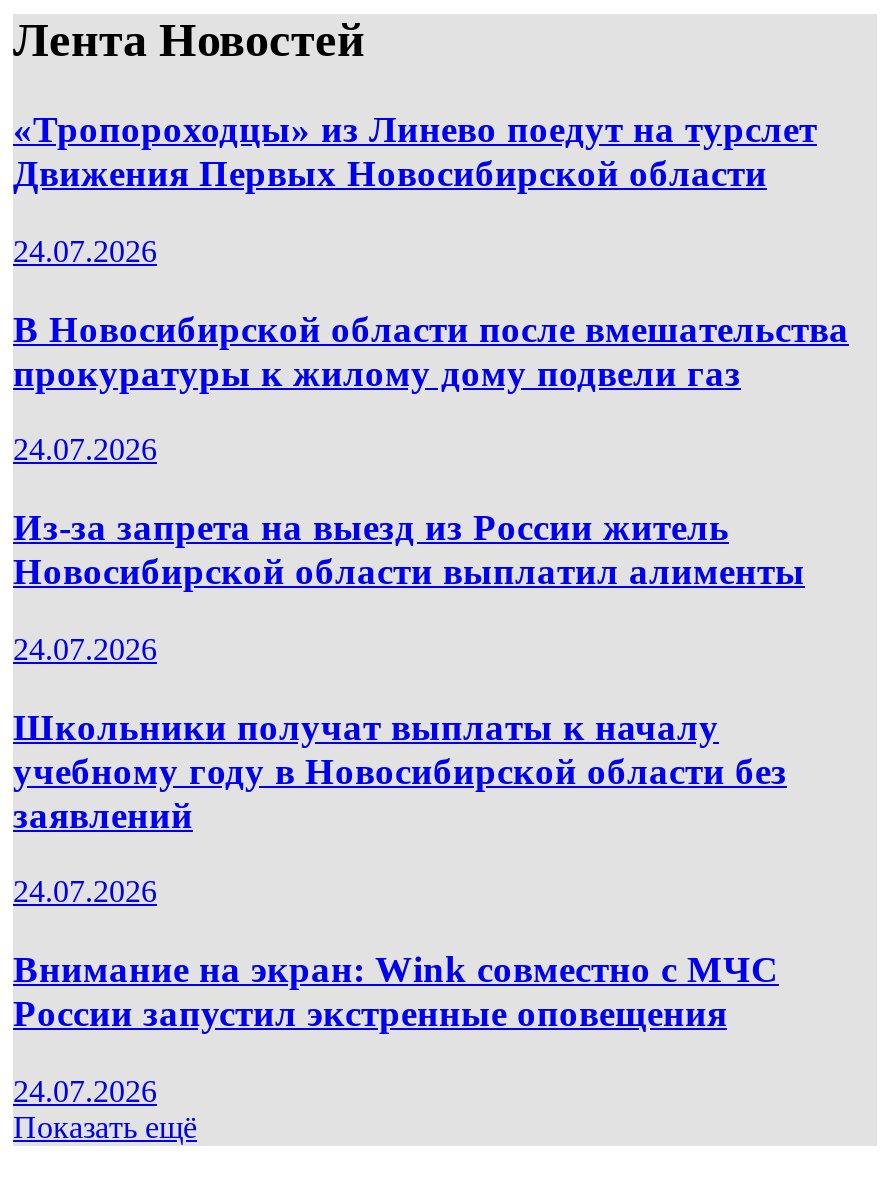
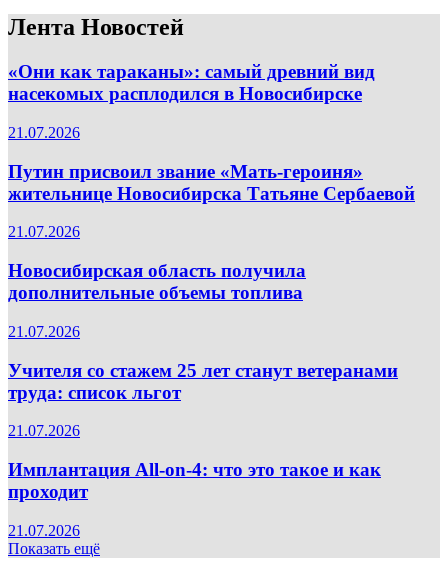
[13,108,817,194] «Тропороходцы» из Линево поедут на турслет | Движения Первых Новосибирской области -> [8,61,375,104] «Они как тараканы»: самый древний вид | насекомых расплодился в Новосибирске
[13,234,157,268] 24.07.2026 -> [8,124,80,141] 21.07.2026
[13,307,849,393] В Новосибирской области после вмешательства | прокуратуры к жилому дому подвели газ -> [8,161,415,204] Путин присвоил звание «Мать-героиня» | жительнице Новосибирска Татьяне Сербаевой
[13,433,157,467] 24.07.2026 -> [8,223,80,240] 21.07.2026
[13,506,805,592] Из-за запрета на выезд из России житель | Новосибирской области выплатил алименты -> [8,260,306,303] Новосибирская область получила | дополнительные объемы топлива
[13,632,157,666] 24.07.2026 -> [8,323,80,340] 21.07.2026
[13,705,787,835] Школьники получат выплаты к началу | учебному году в Новосибирской области без | заявлений -> [8,359,398,402] Учителя со стажем 25 лет станут ветеранами | труда: список льгот
[13,874,157,908] 24.07.2026 -> [8,422,80,439] 21.07.2026
[13,948,779,1034] Внимание на экран: Wink совместно с МЧС | России запустил экстренные оповещения -> [8,459,381,502] Имплантация All-on-4: что это такое и как | проходит
[13,1073,157,1107] 24.07.2026 -> [8,522,80,539] 21.07.2026

